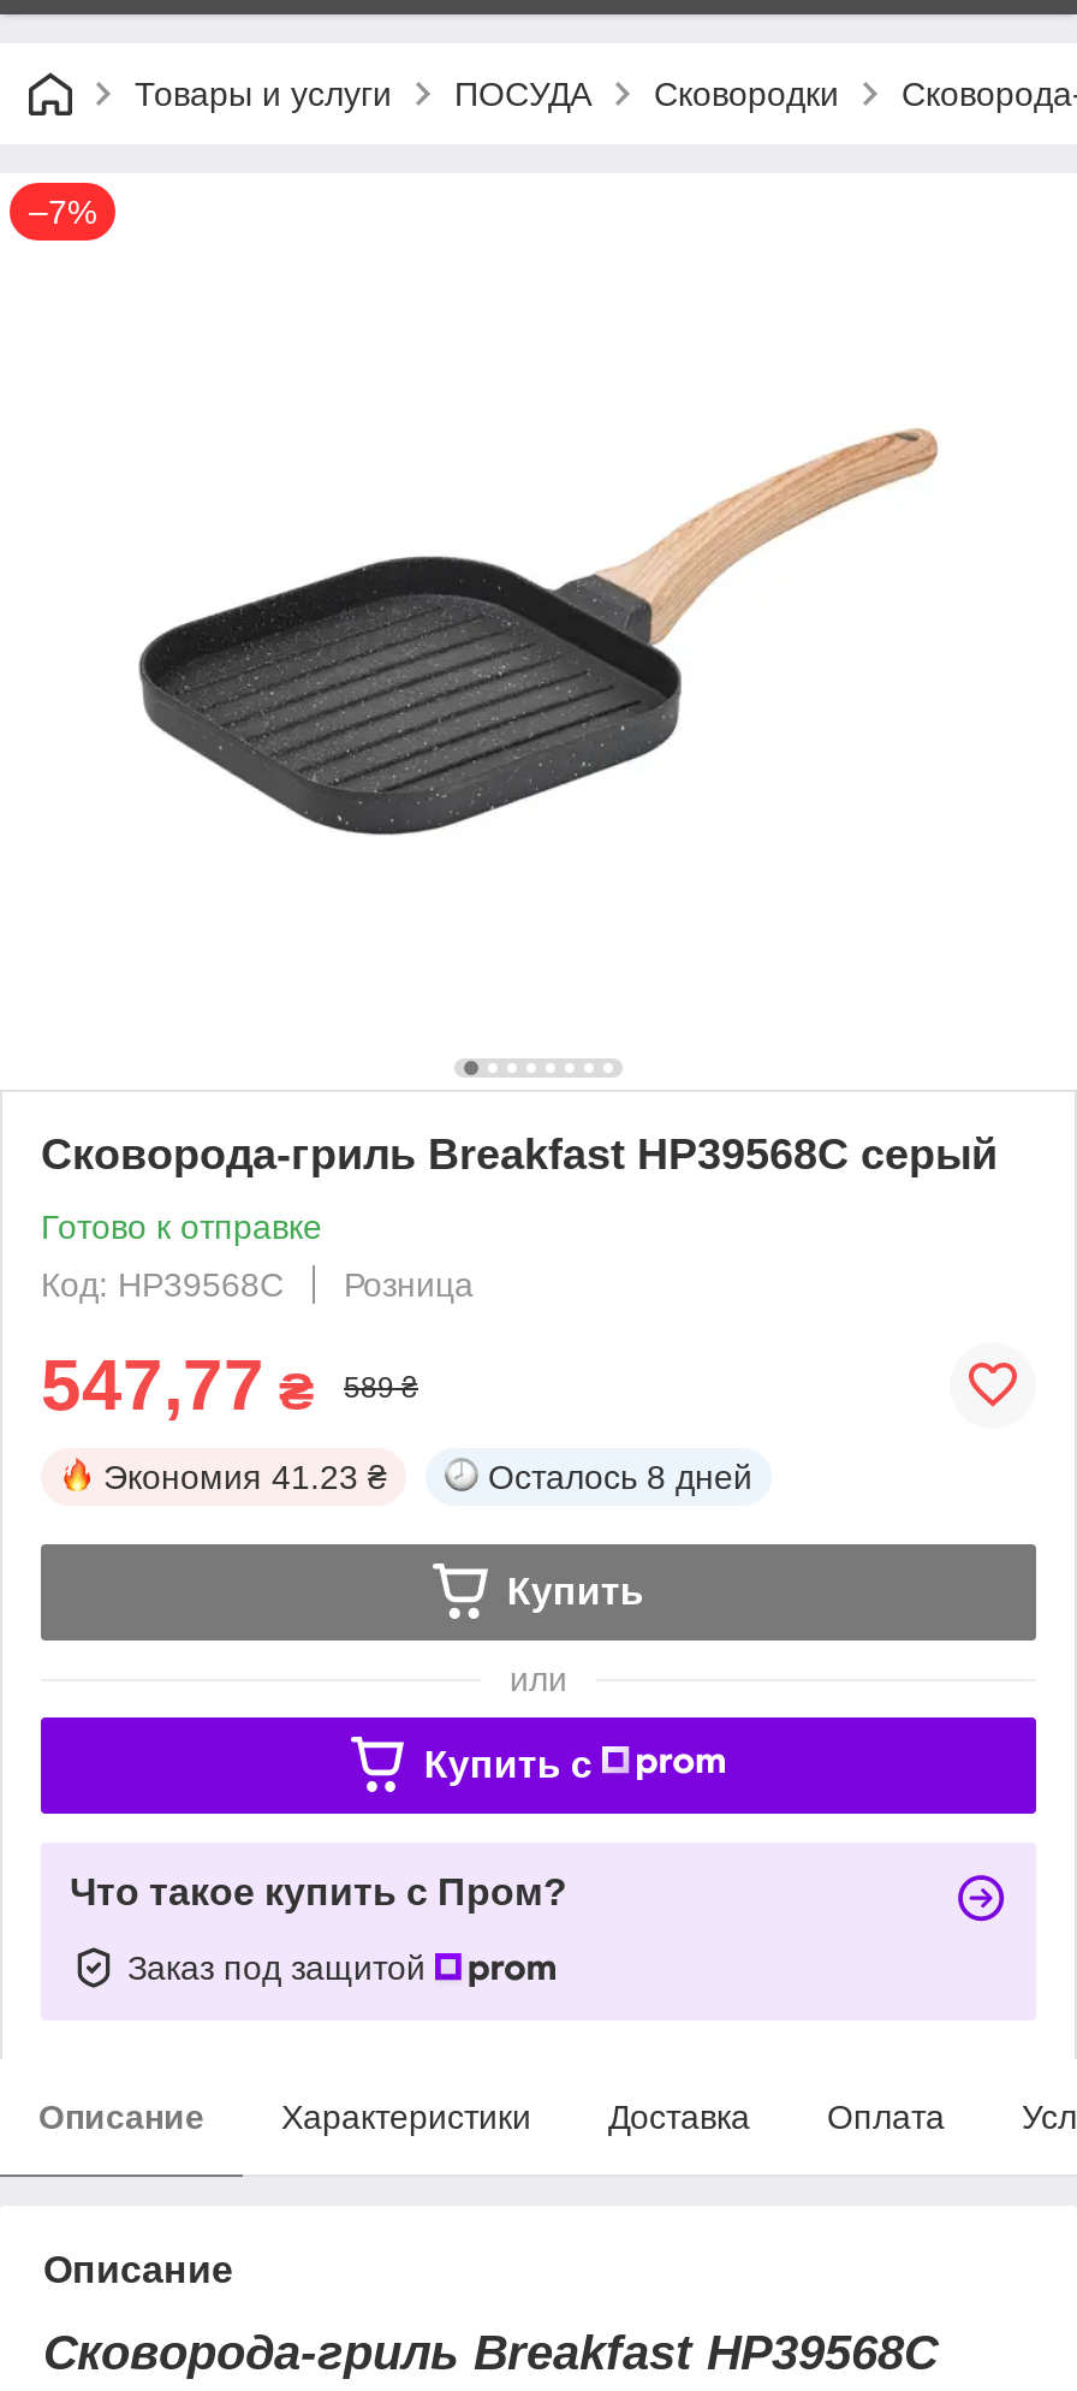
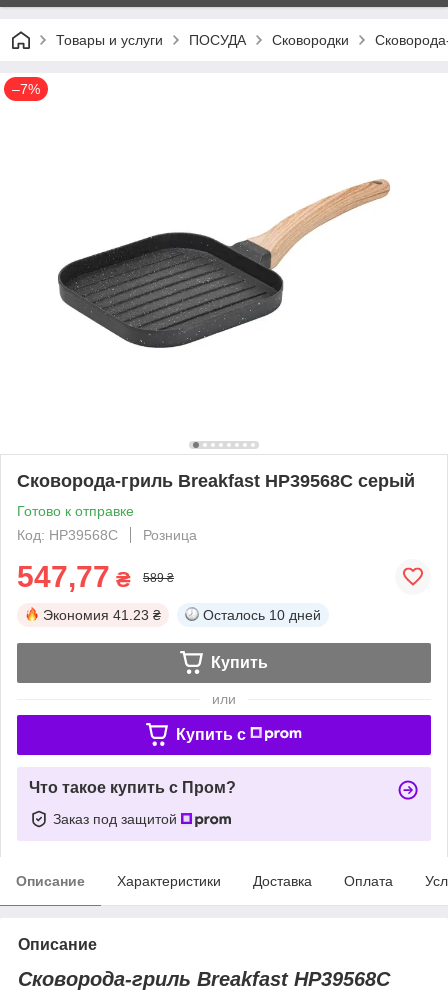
[488,1457,752,1496] Осталось 8 дней -> [203,607,321,623] Осталось 10 дней

